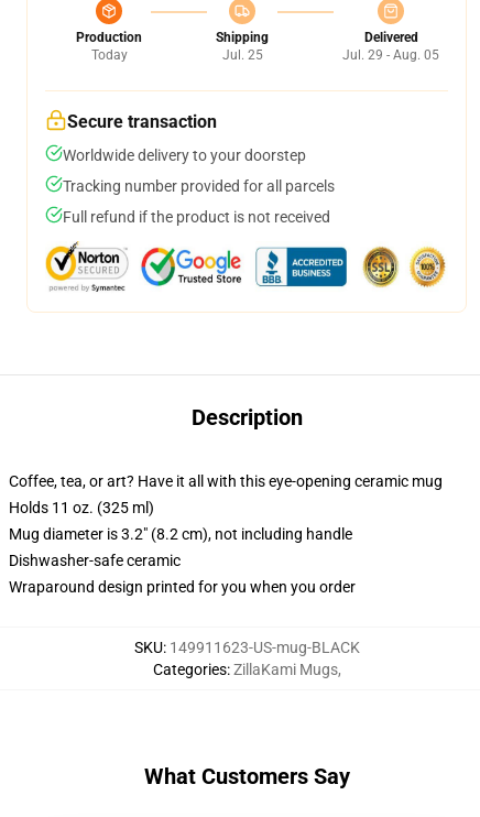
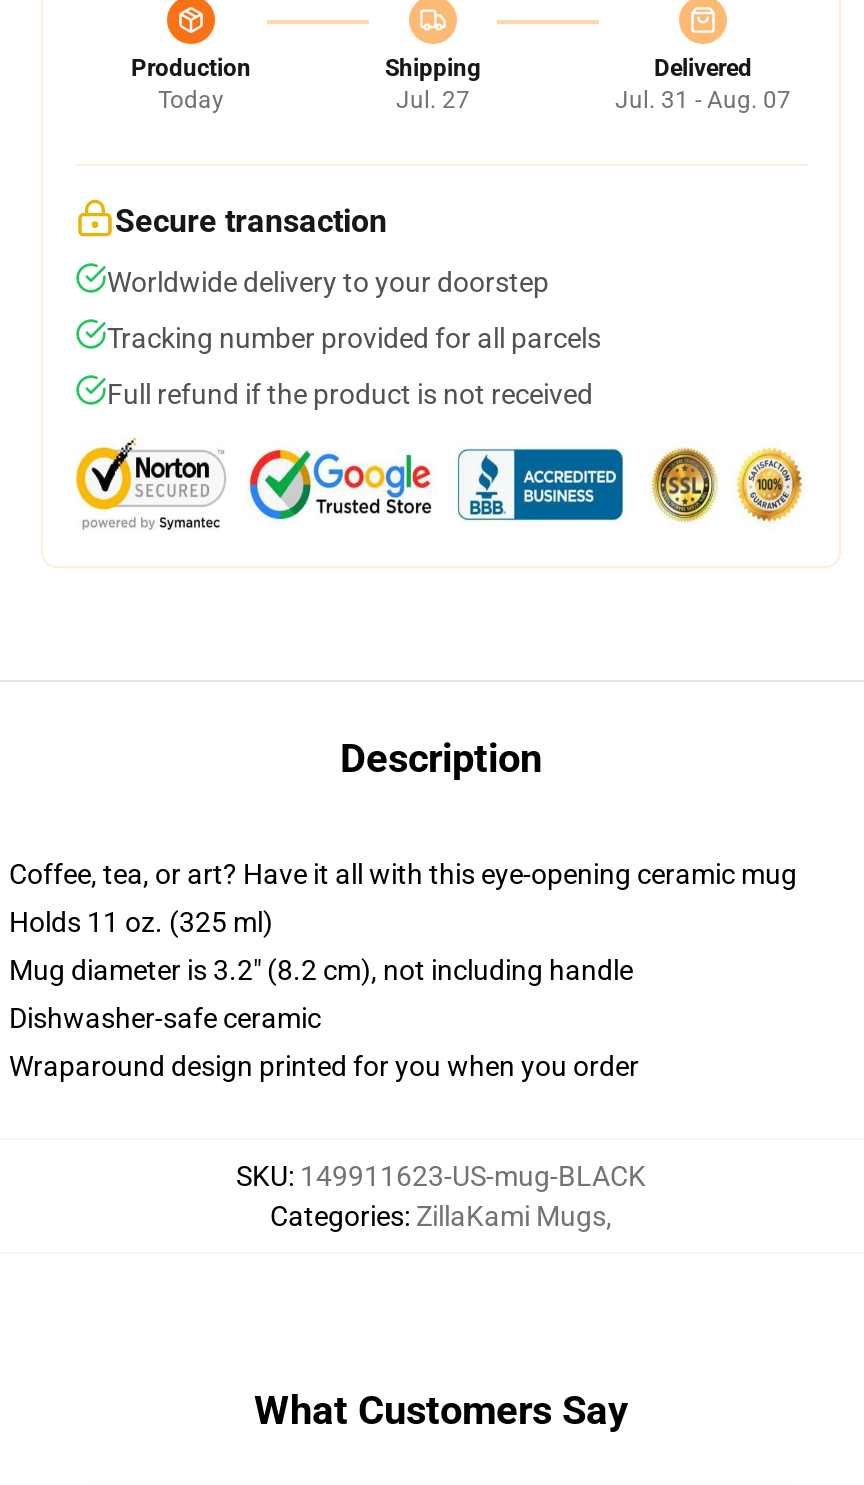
[222,47,263,63] Jul. 25 -> [396,86,470,114] Jul. 27
[342,47,439,63] Jul. 29 - Aug. 05 -> [615,86,791,114] Jul. 31 - Aug. 07

